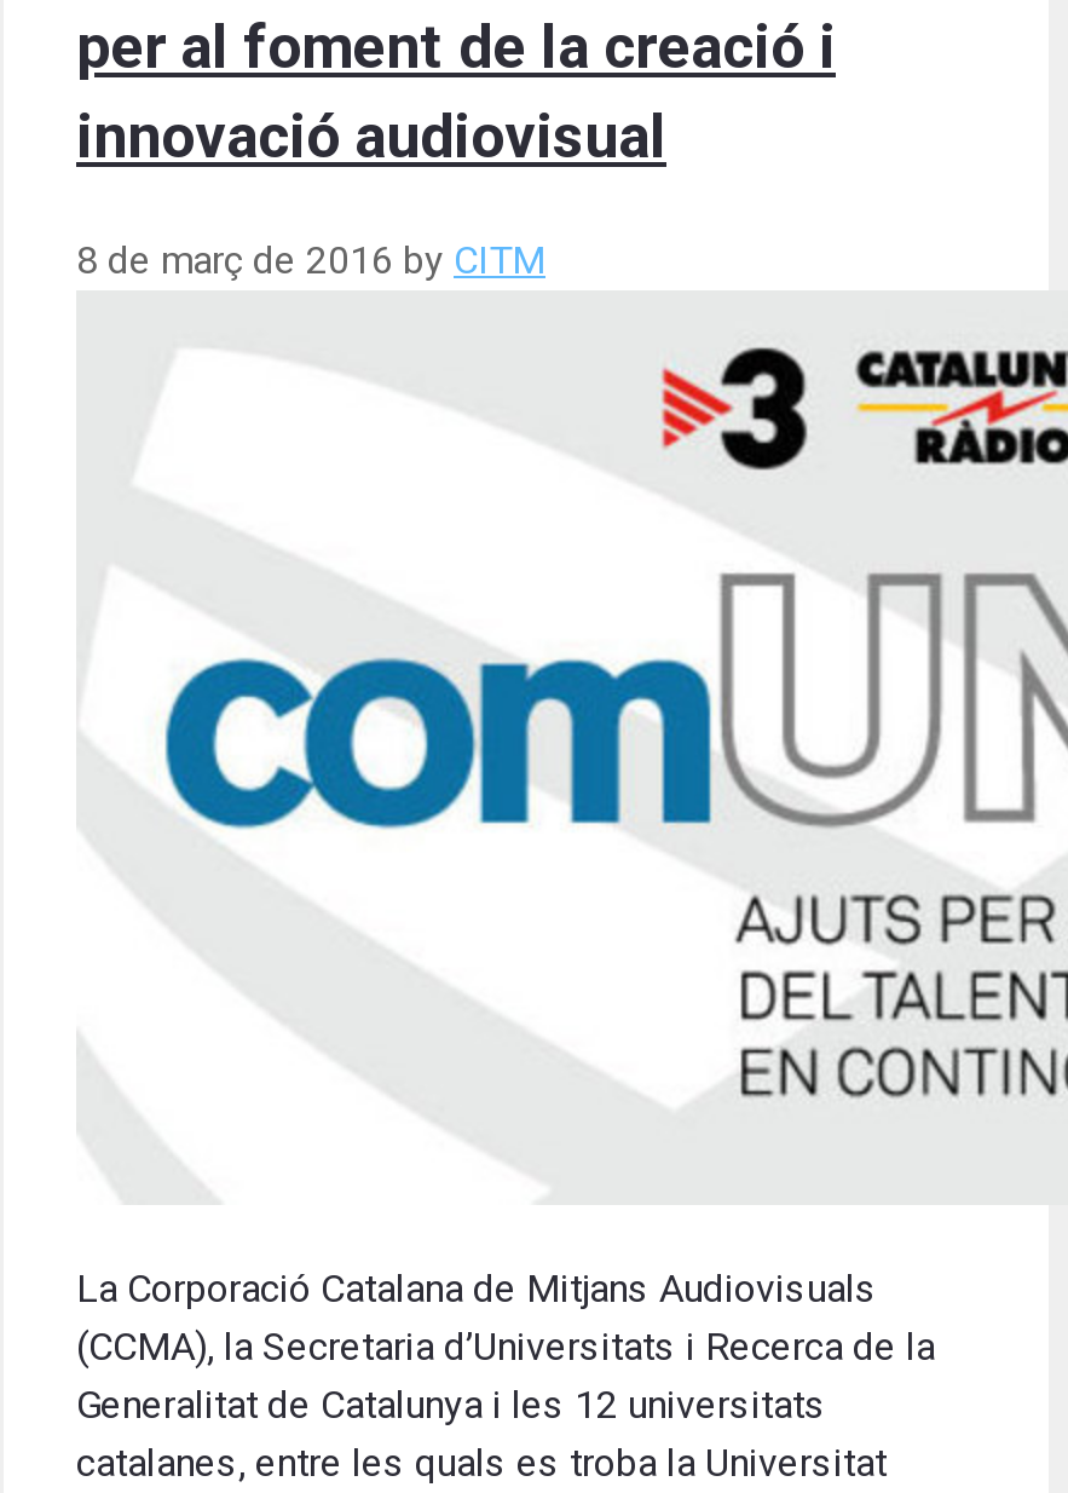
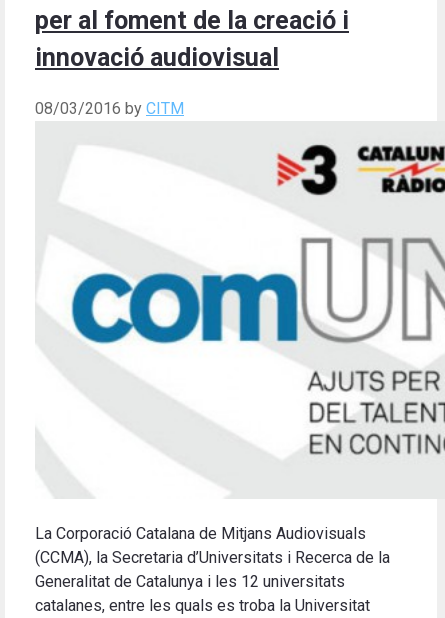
[76,236,545,282] 8 de març de 2016 by CITM -> [35,99,184,118] 08/03/2016 by CITM

